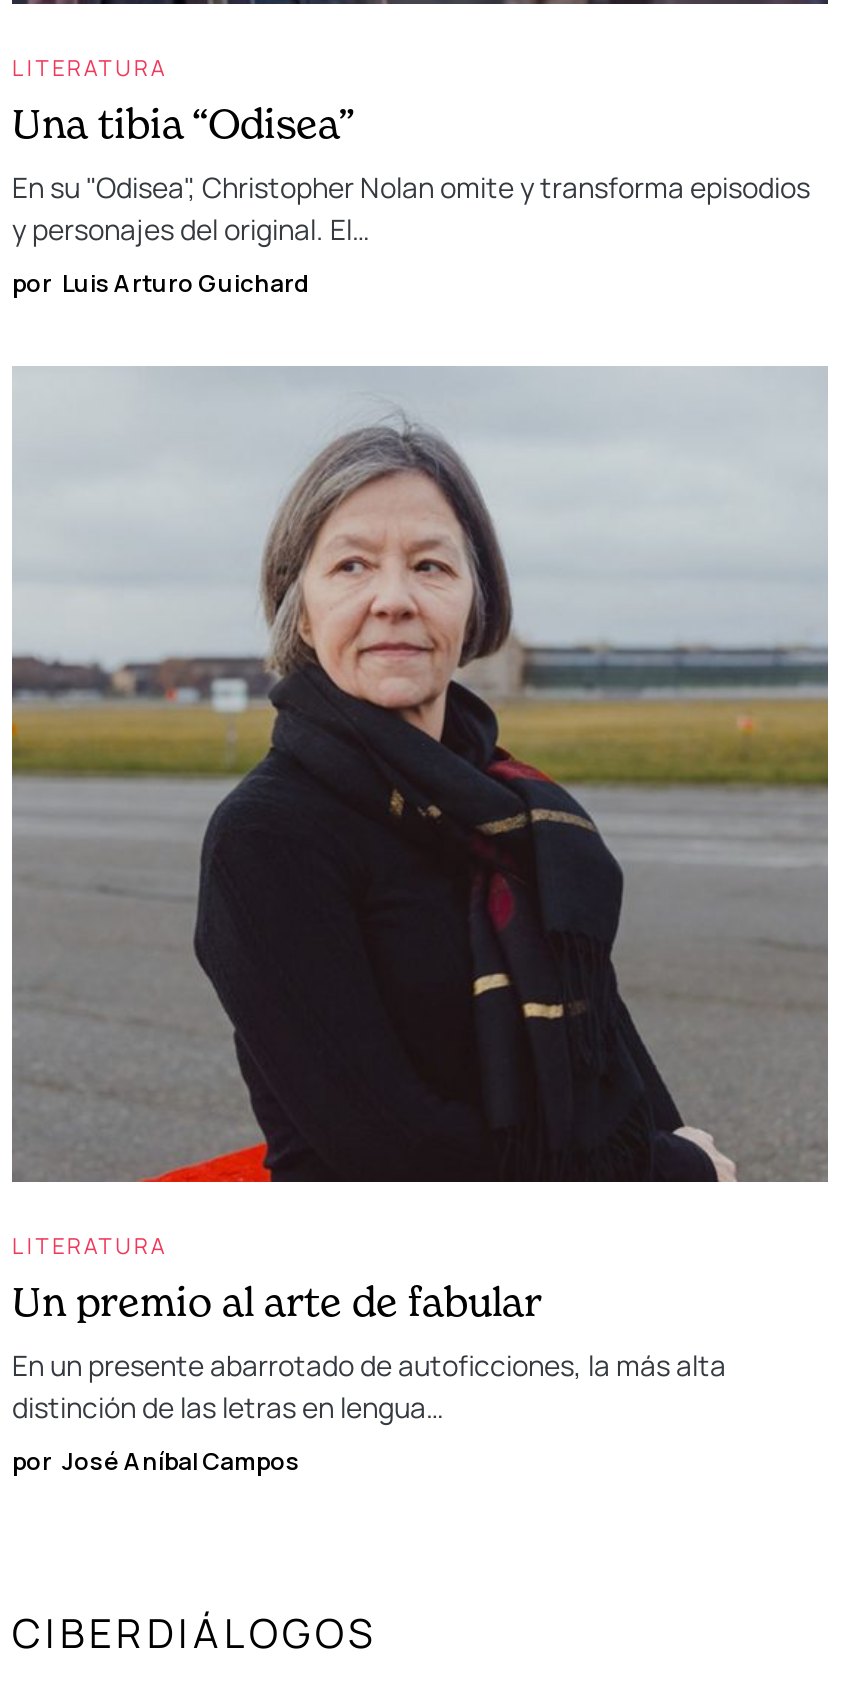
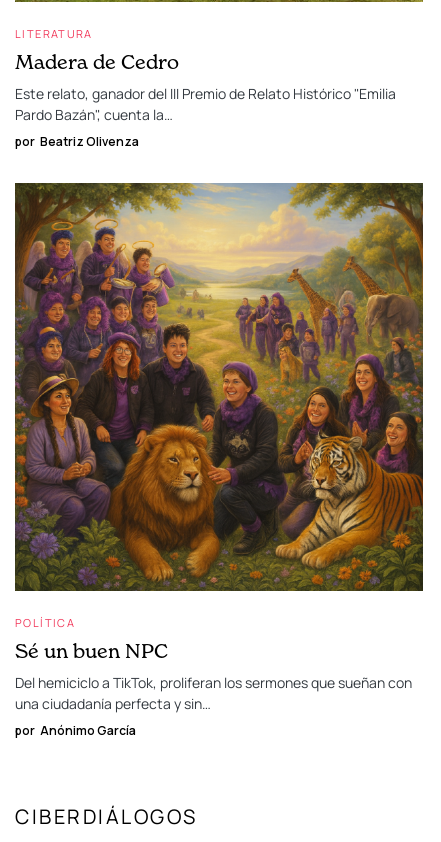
[12,100,810,248] Una tibia “Odisea” | En su "Odisea", Christopher Nolan omite y transforma episodios | y personajes del original. El… -> [15,50,396,124] Madera de Cedro | Este relato, ganador del III Premio de Relato Histórico "Emilia | Pardo Bazán", cuenta la…
[12,266,310,300] por Luis Arturo Guichard -> [15,133,139,150] por Beatriz Olivenza
[10,366,830,1426] [image] | LITERATURA | Un premio al arte de fabular | En un presente abarrotado de autoficciones, la más alta | distinción de las letras en lengua… -> [14,182,424,713] [image] | POLÍTICA | Sé un buen NPC | Del hemiciclo a TikTok, proliferan los sermones que sueñan con | una ciudadanía perfecta y sin…
[12,1444,300,1478] por José Aníbal Campos -> [15,722,136,739] por Anónimo García

